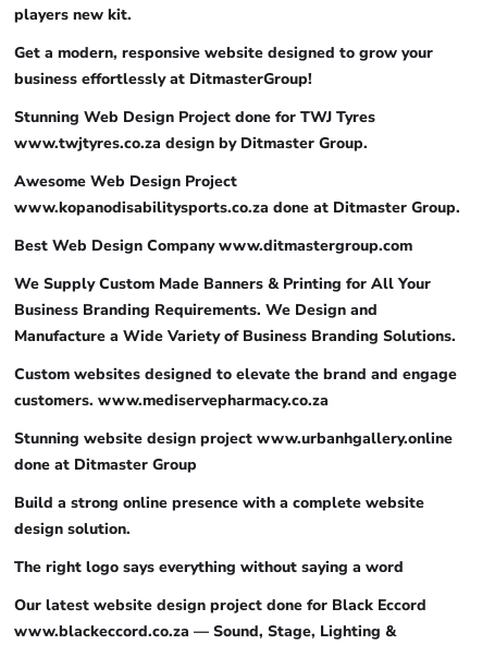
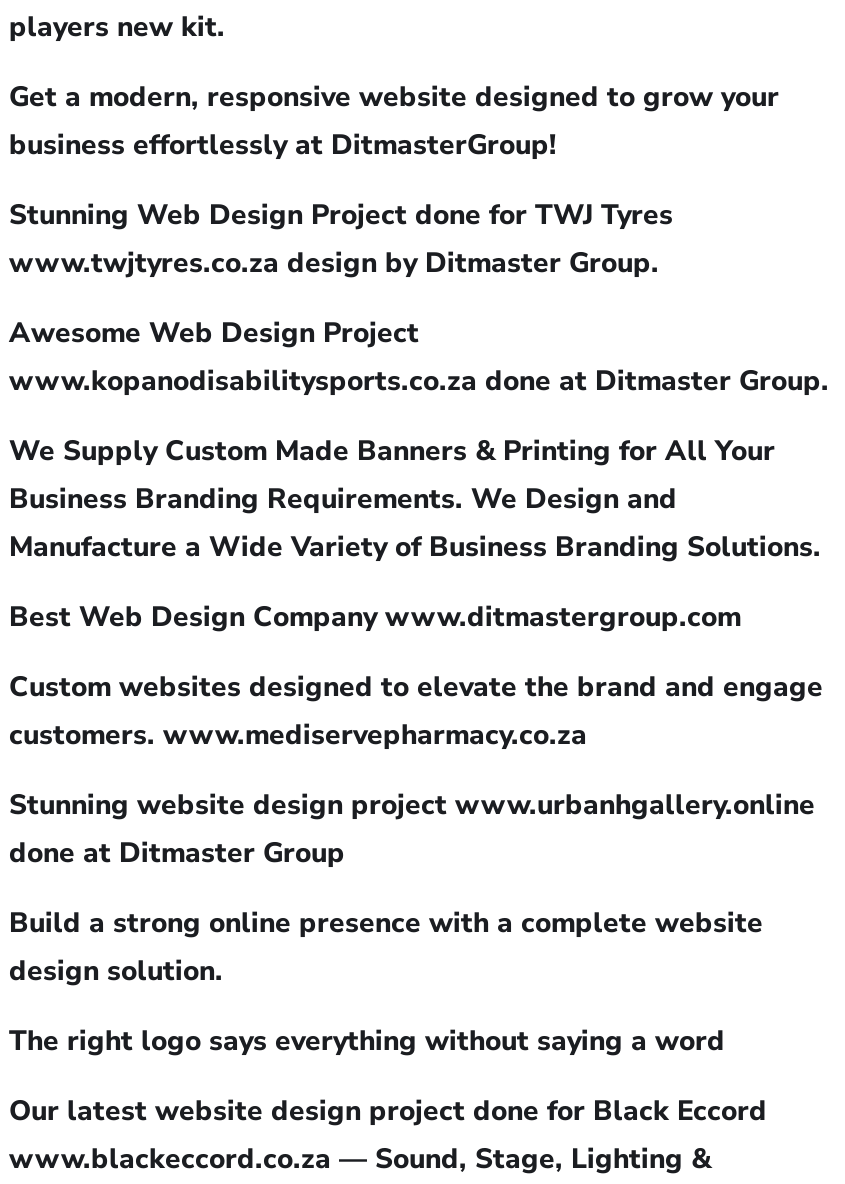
moved [14,235,412,256] -> [9,598,741,636]: Best Web Design Company www.ditmastergroup.com
moved [14,273,456,346] -> [9,432,821,566]: We Supply Custom Made Banners & Printing for All Your | Business Branding Requirements. We Design and | Manufacture a Wide Variety of Business Branding Solutions.

